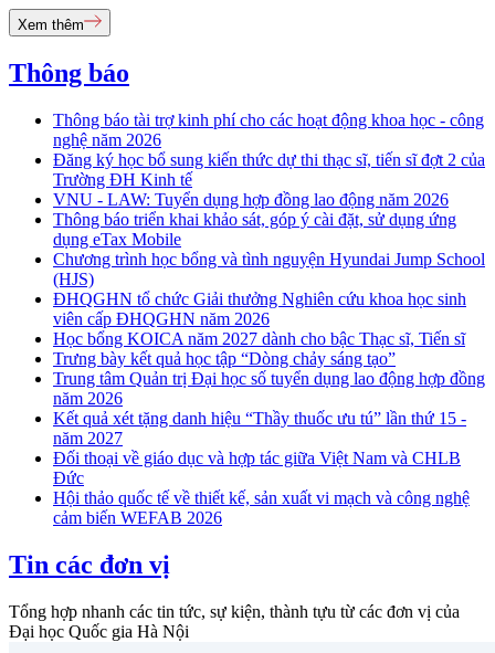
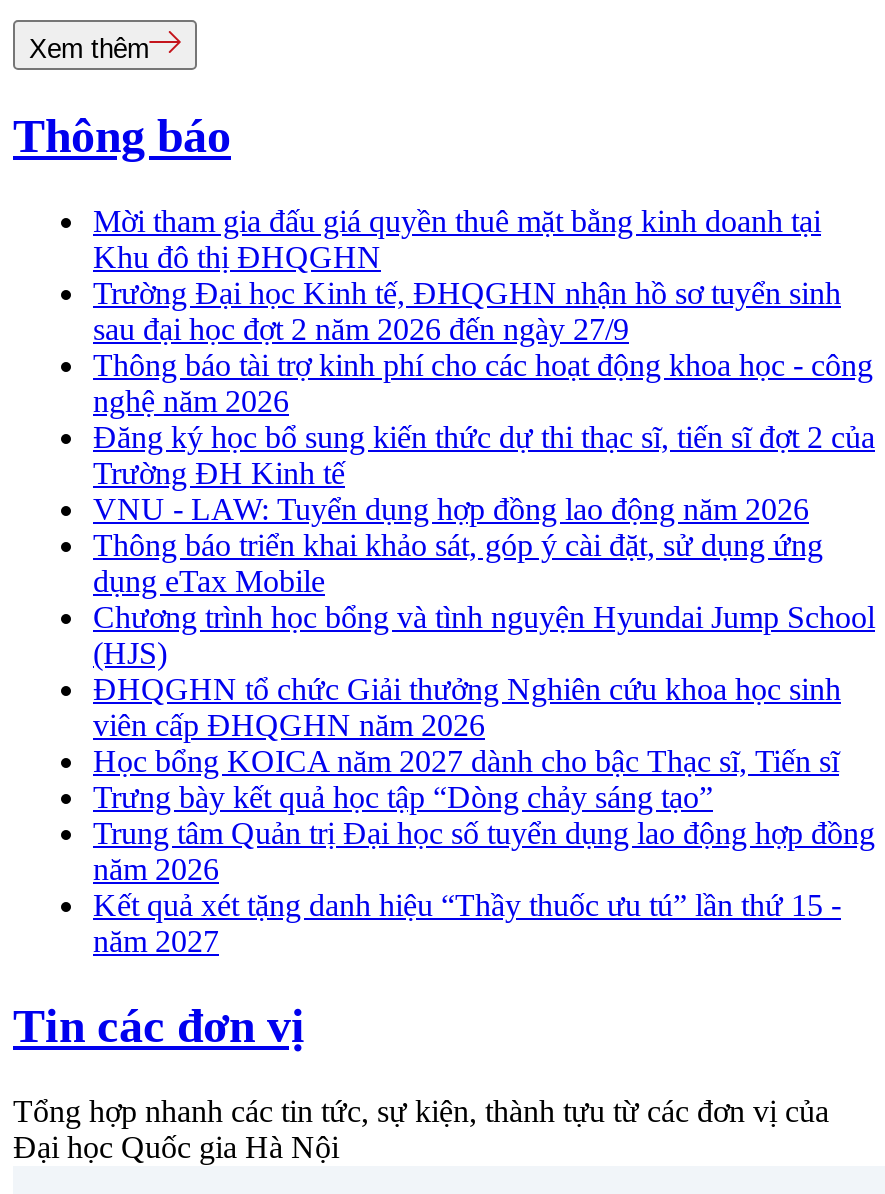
none -> [93,204,841,346] Mời tham gia đấu giá quyền thuê mặt bằng kinh doanh tại | Khu đô thị ĐHQGHN | Trường Đại học Kinh tế, ĐHQGHN nhận hồ sơ tuyển sinh | sau đại học đợt 2 năm 2026 đến ngày 27/9
moved [53,111,485,448] -> [93,348,875,958]: Thông báo tài trợ kinh phí cho các hoạt động khoa học - công | nghệ năm 2026 | Đăng ký học bổ sung kiến thức dự thi thạc sĩ, tiến sĩ đợt 2 của | ... | Kết quả xét tặng danh hiệu “Thầy thuốc ưu tú” lần thứ 15 - | năm 2027
[53,449,470,527] Đối thoại về giáo dục và hợp tác giữa Việt Nam và CHLB | Đức | Hội thảo quốc tế về thiết kế, sản xuất vi mạch và công nghệ | cảm biến WEFAB 2026 -> none

